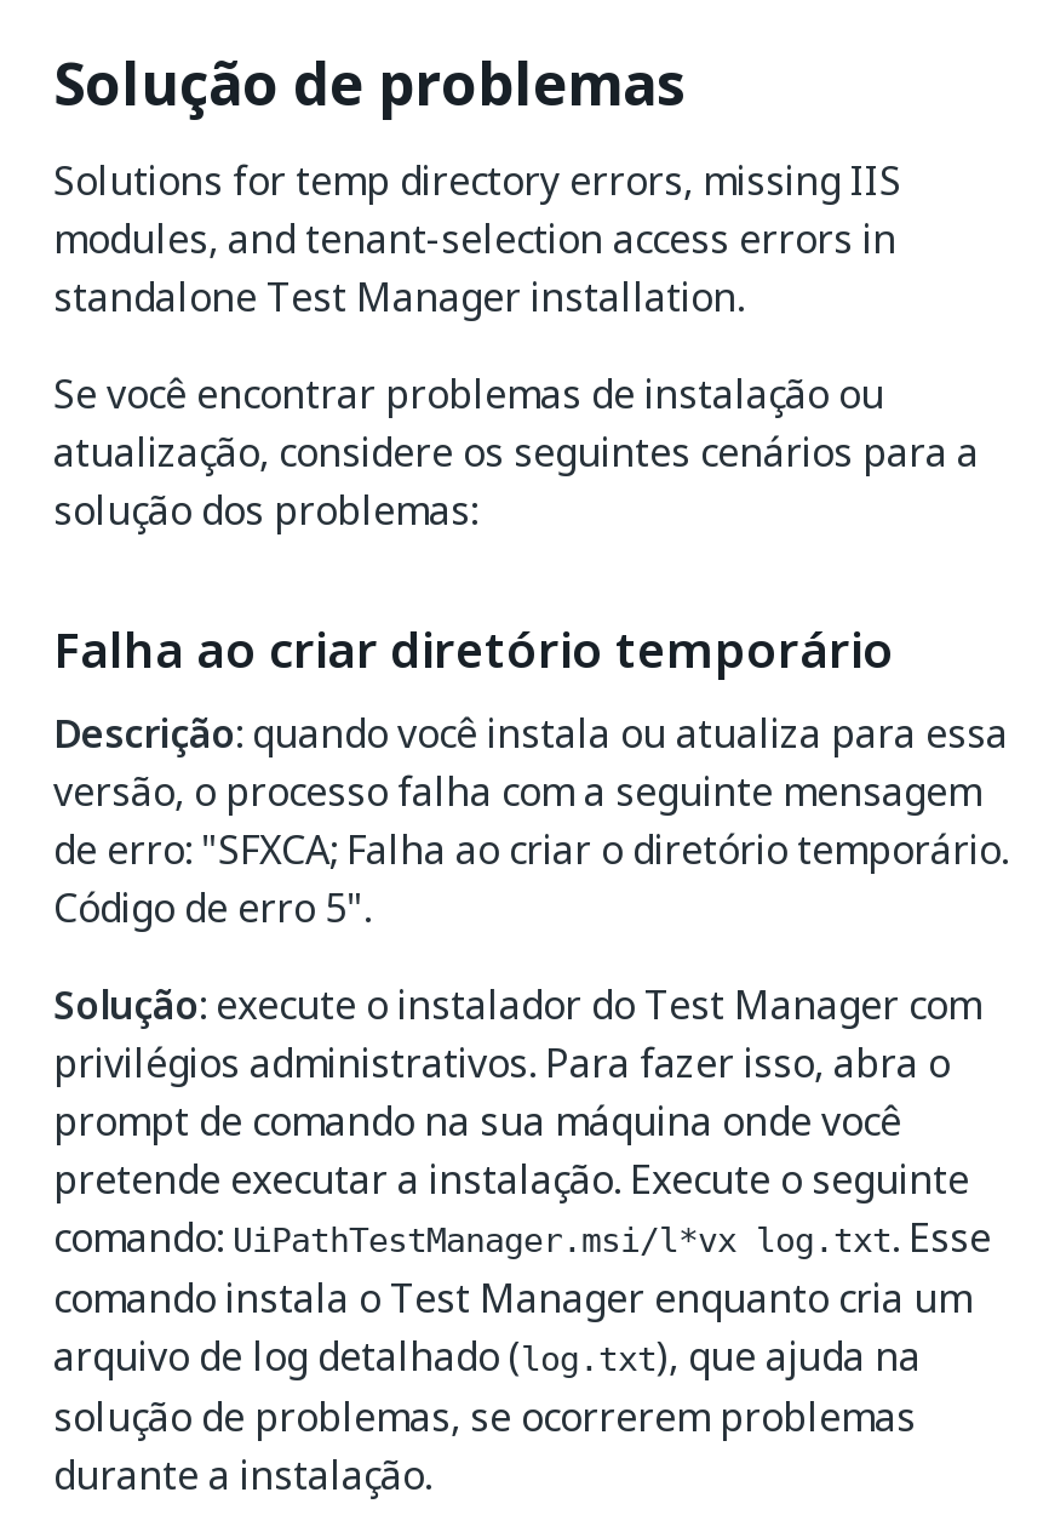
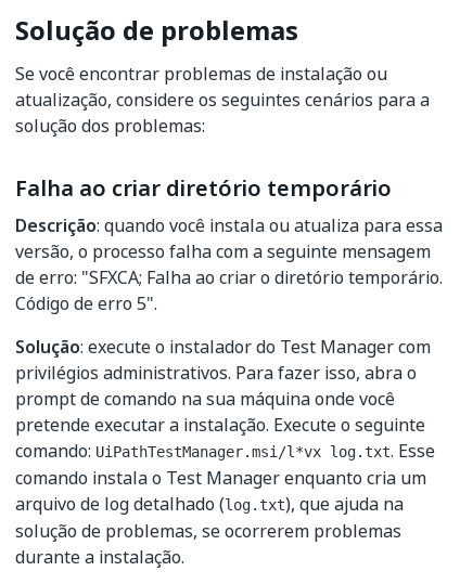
[53,151,901,326] Solutions for temp directory errors, missing IIS | modules, and tenant-selection access errors in | standalone Test Manager installation. -> none

